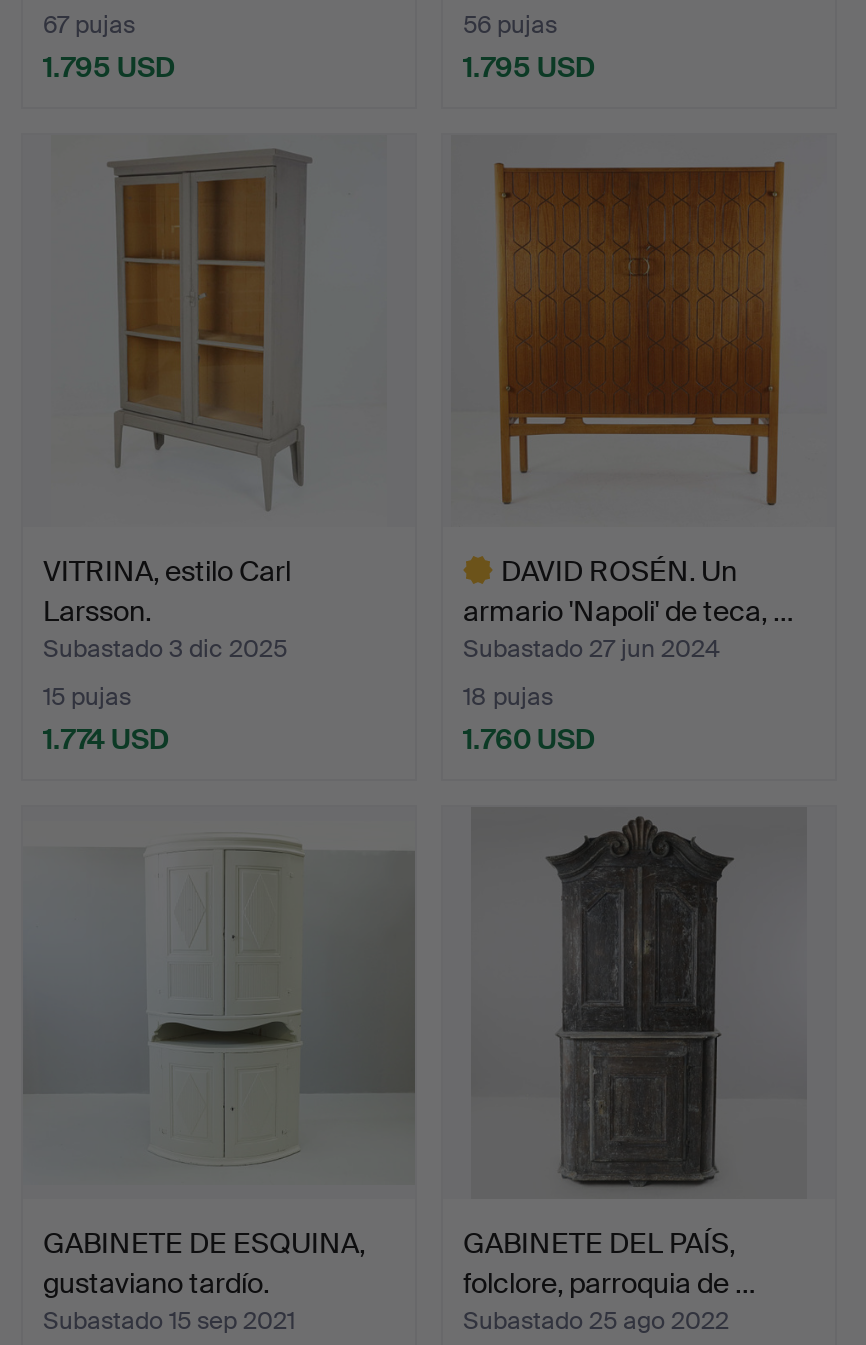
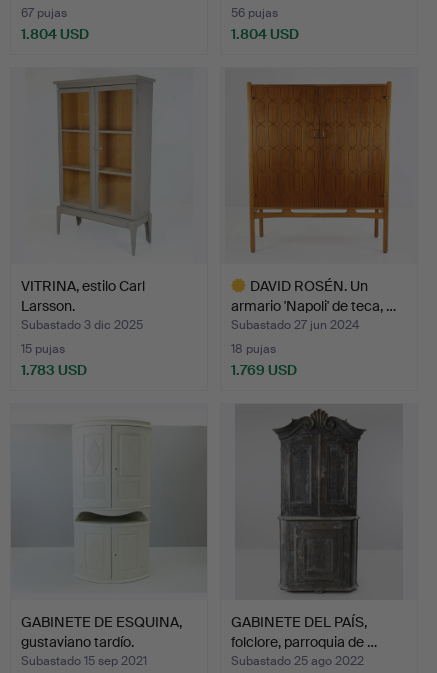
[43,49,175,85] 1.795 USD -> [21,25,89,43] 1.804 USD
[463,49,595,85] 1.795 USD -> [231,25,299,43] 1.804 USD
[43,721,169,757] 1.774 USD -> [21,361,87,379] 1.783 USD
[463,721,595,757] 1.760 USD -> [231,361,297,379] 1.769 USD

